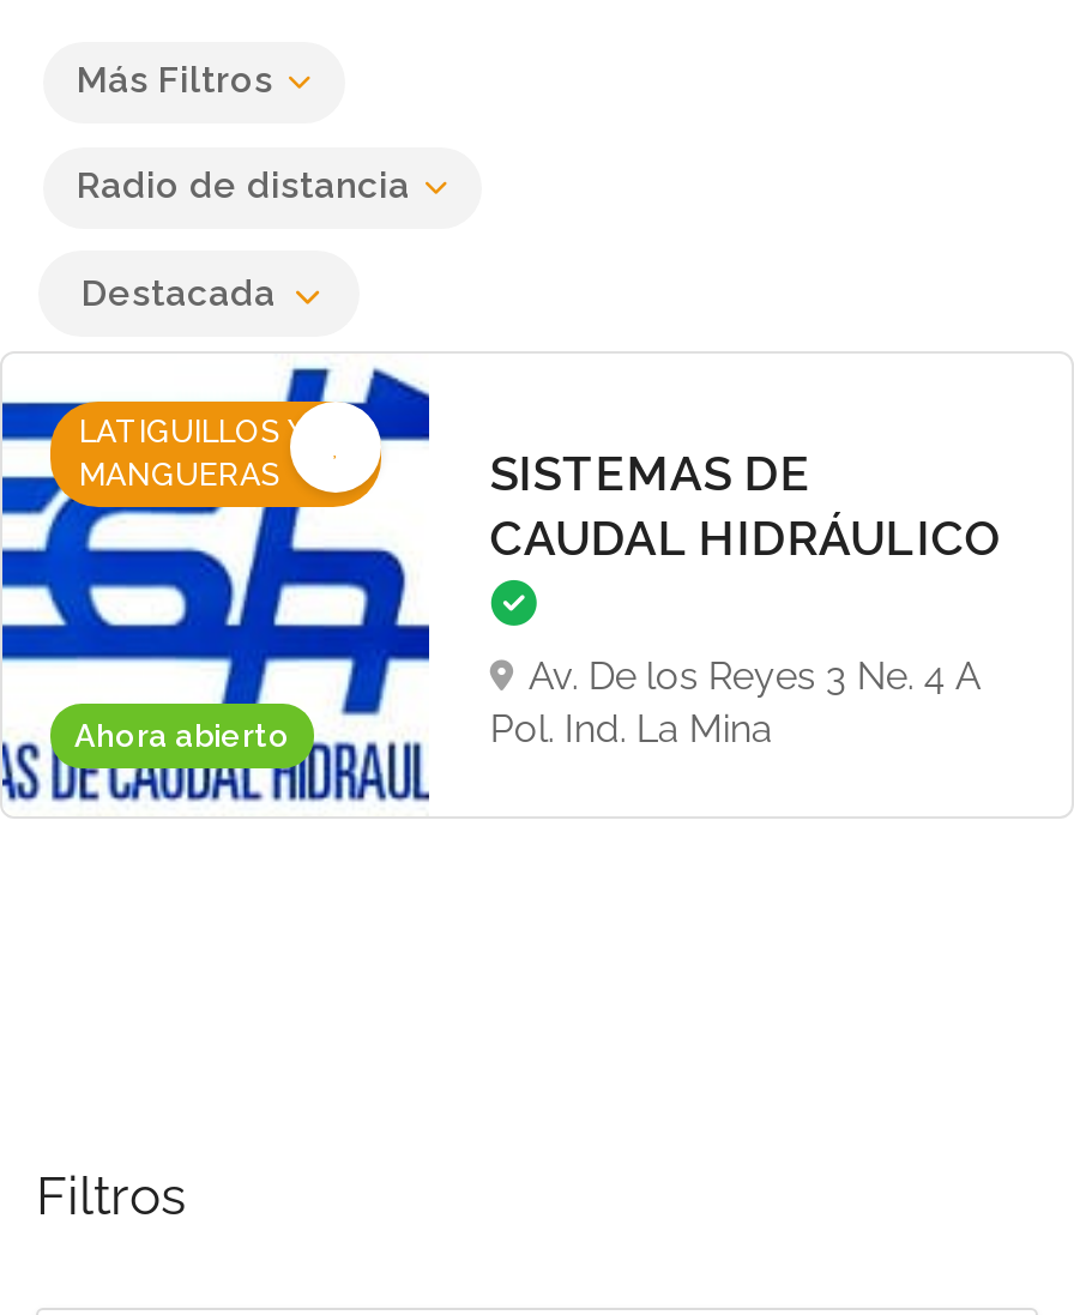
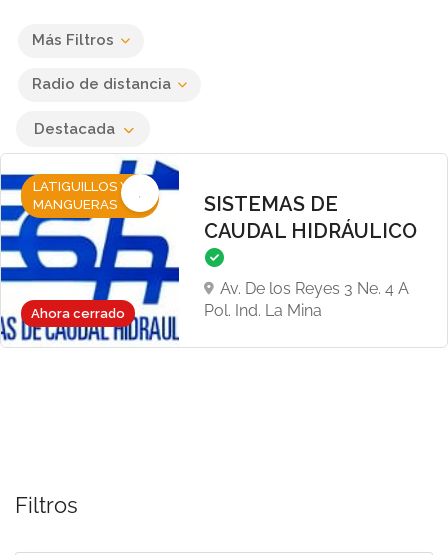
[74,718,290,754] Ahora abierto -> [31,306,125,321] Ahora cerrado

